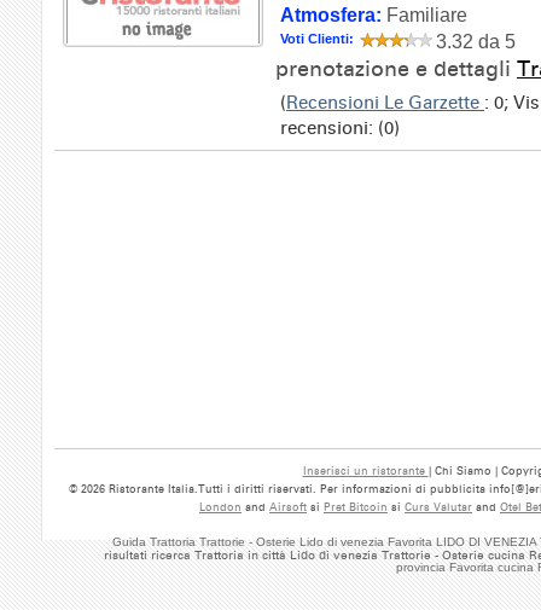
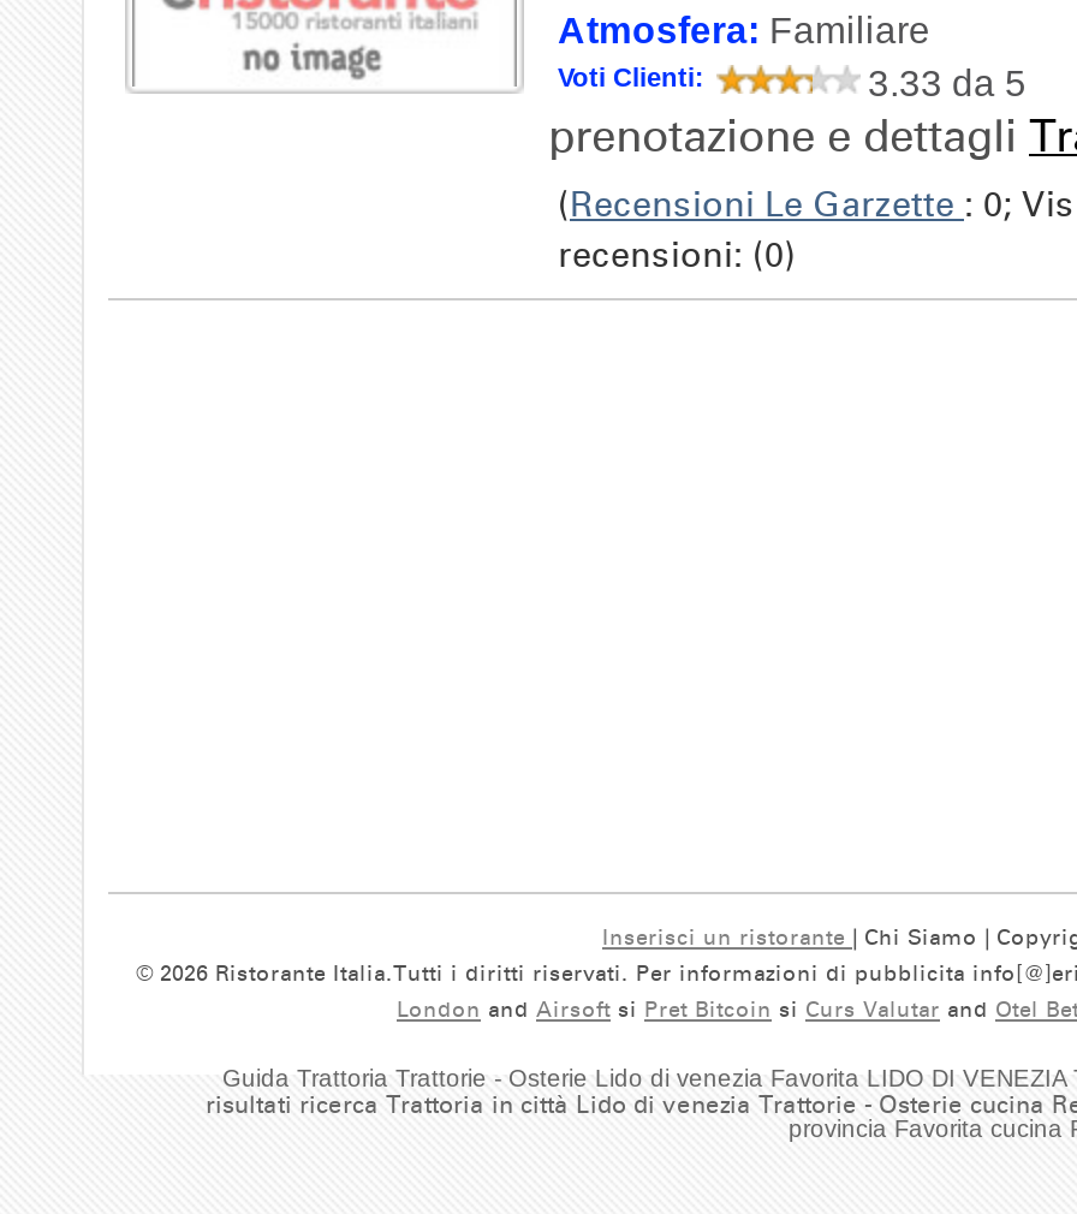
[436,31,516,52] 3.32 da 5 -> [868,63,1027,103] 3.33 da 5

